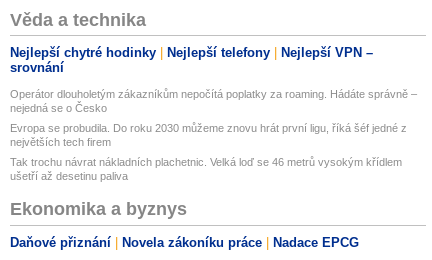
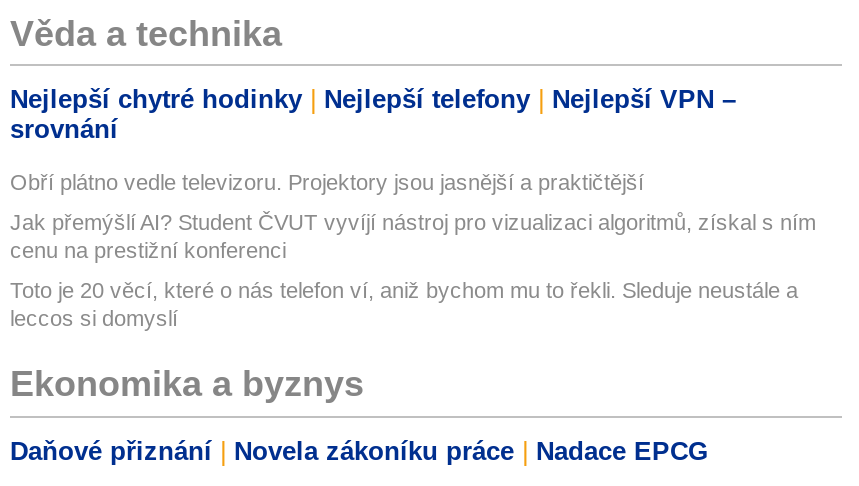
[10,88,417,114] Operátor dlouholetým zákazníkům nepočítá poplatky za roaming. Hádáte správně – | nejedná se o Česko -> [10,171,644,195] Obří plátno vedle televizoru. Projektory jsou jasnější a praktičtější
[10,122,407,148] Evropa se probudila. Do roku 2030 můžeme znovu hrát první ligu, říká šéf jedné z | největších tech firem -> [10,211,816,263] Jak přemýšlí AI? Student ČVUT vyvíjí nástroj pro vizualizaci algoritmů, získal s ním | cenu na prestižní konferenci
[10,156,402,182] Tak trochu návrat nákladních plachetnic. Velká loď se 46 metrů vysokým křídlem | ušetří až desetinu paliva -> [10,279,798,331] Toto je 20 věcí, které o nás telefon ví, aniž bychom mu to řekli. Sleduje neustále a | leccos si domyslí

